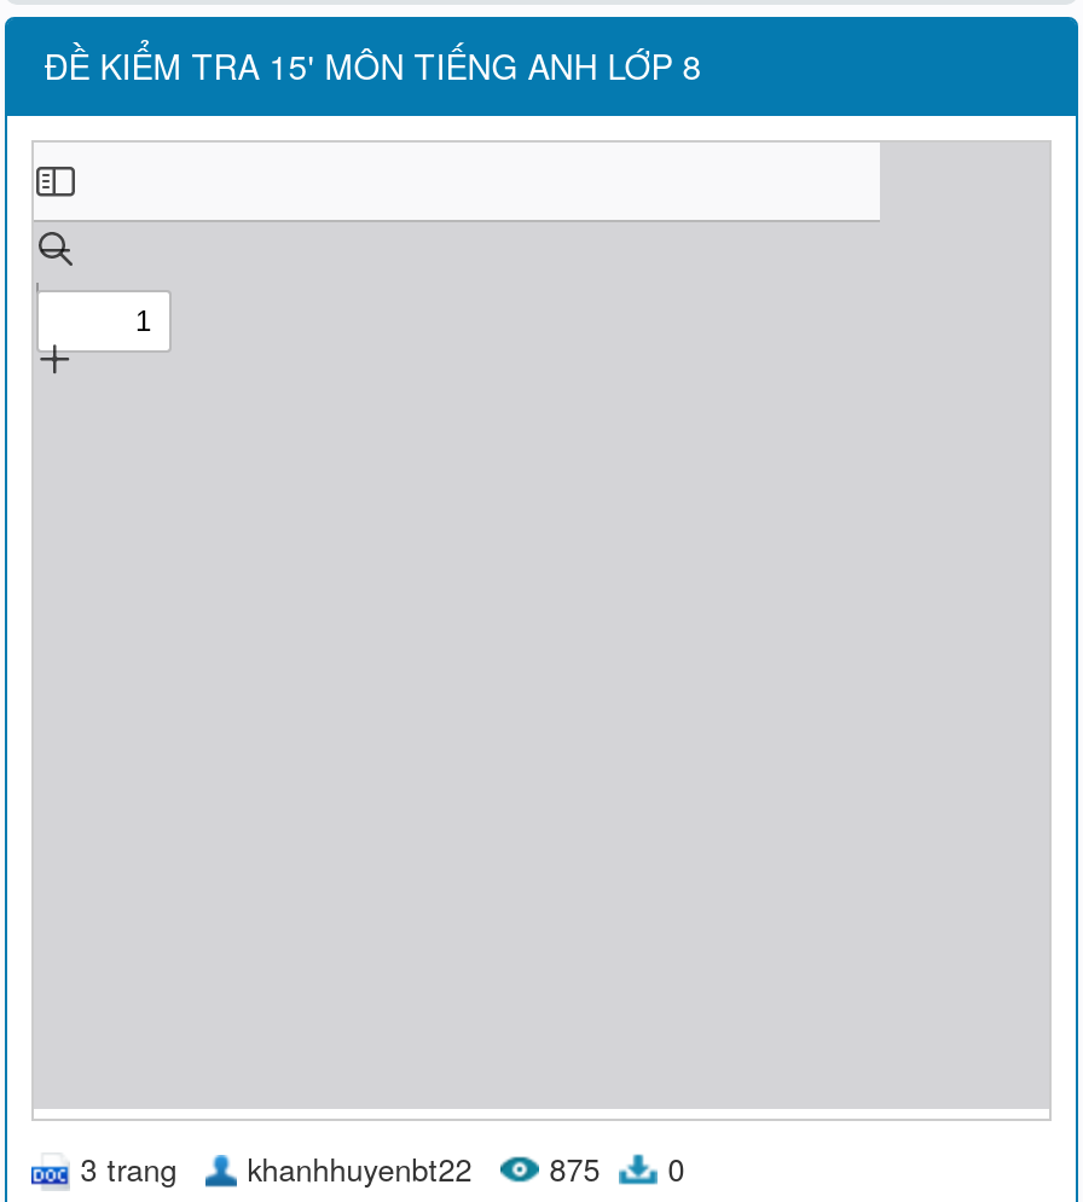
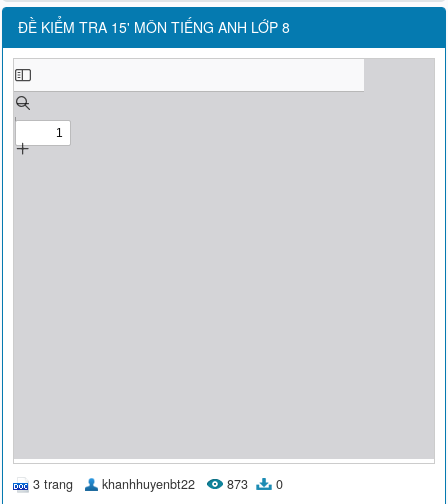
[80,1146,685,1190] 3 trang khanhhuyenbt22 875 0 -> [33,474,283,492] 3 trang khanhhuyenbt22 873 0

